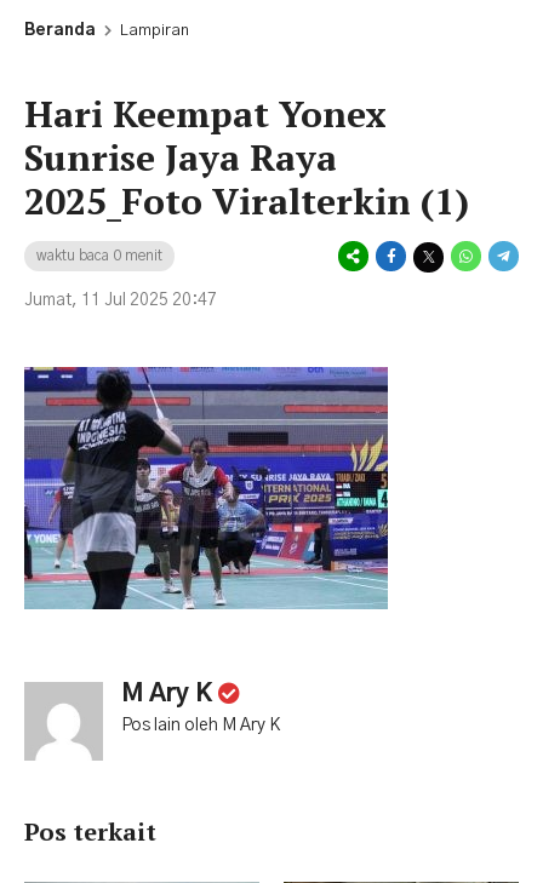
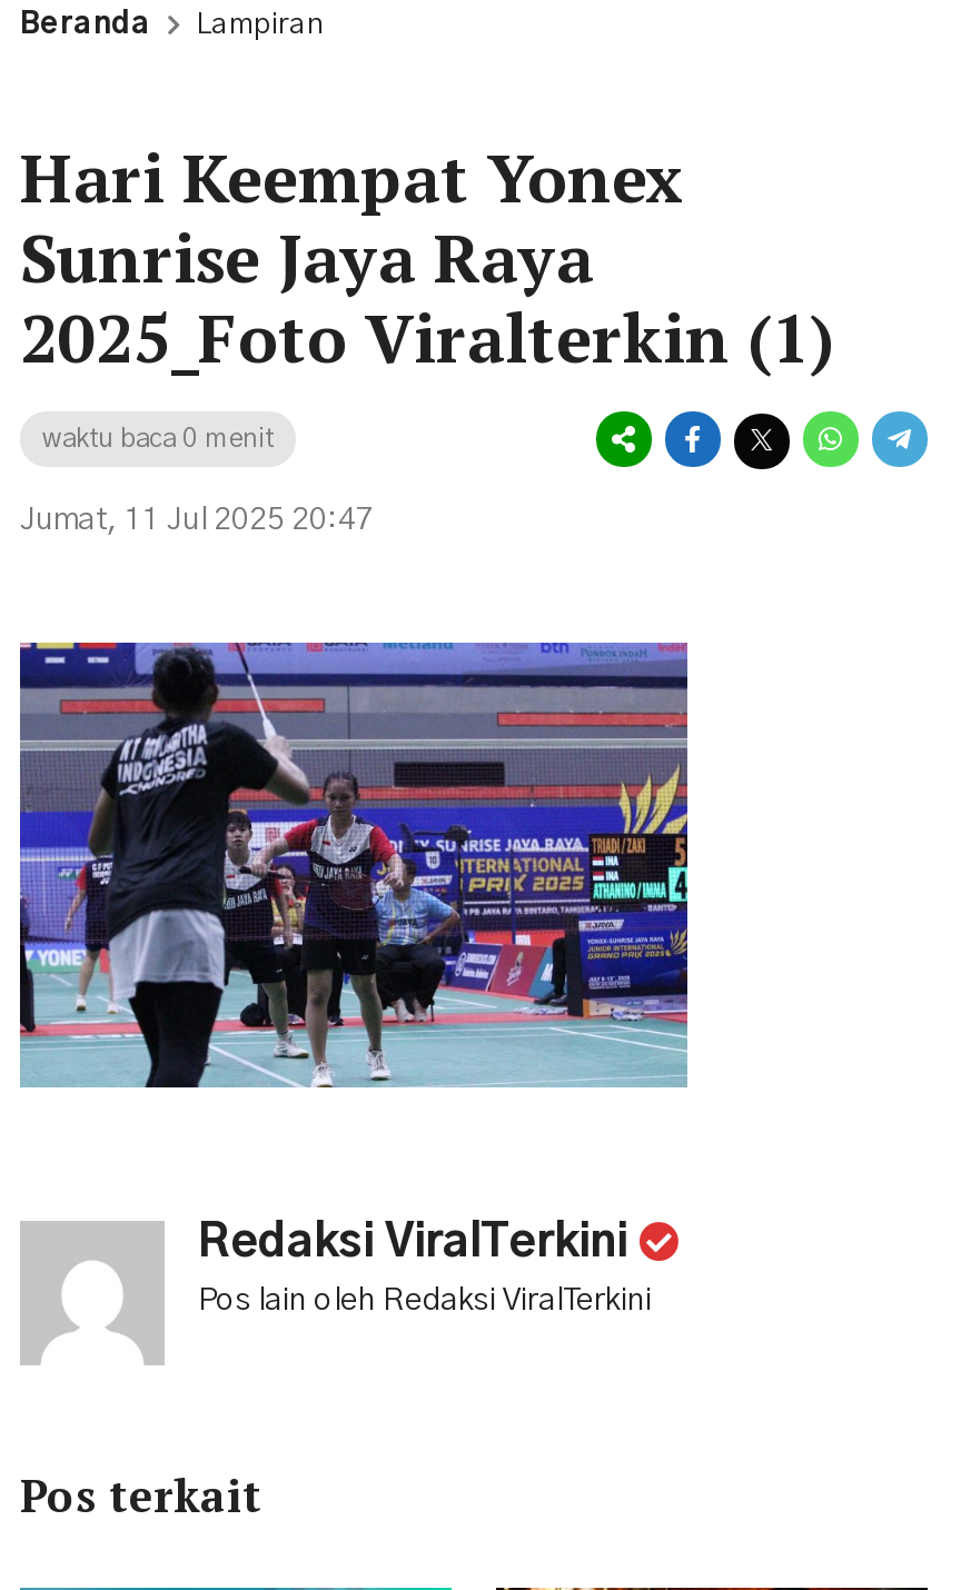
[121,682,280,734] M Ary K | Pos lain oleh M Ary K -> [198,1221,652,1316] Redaksi ViralTerkini | Pos lain oleh Redaksi ViralTerkini

